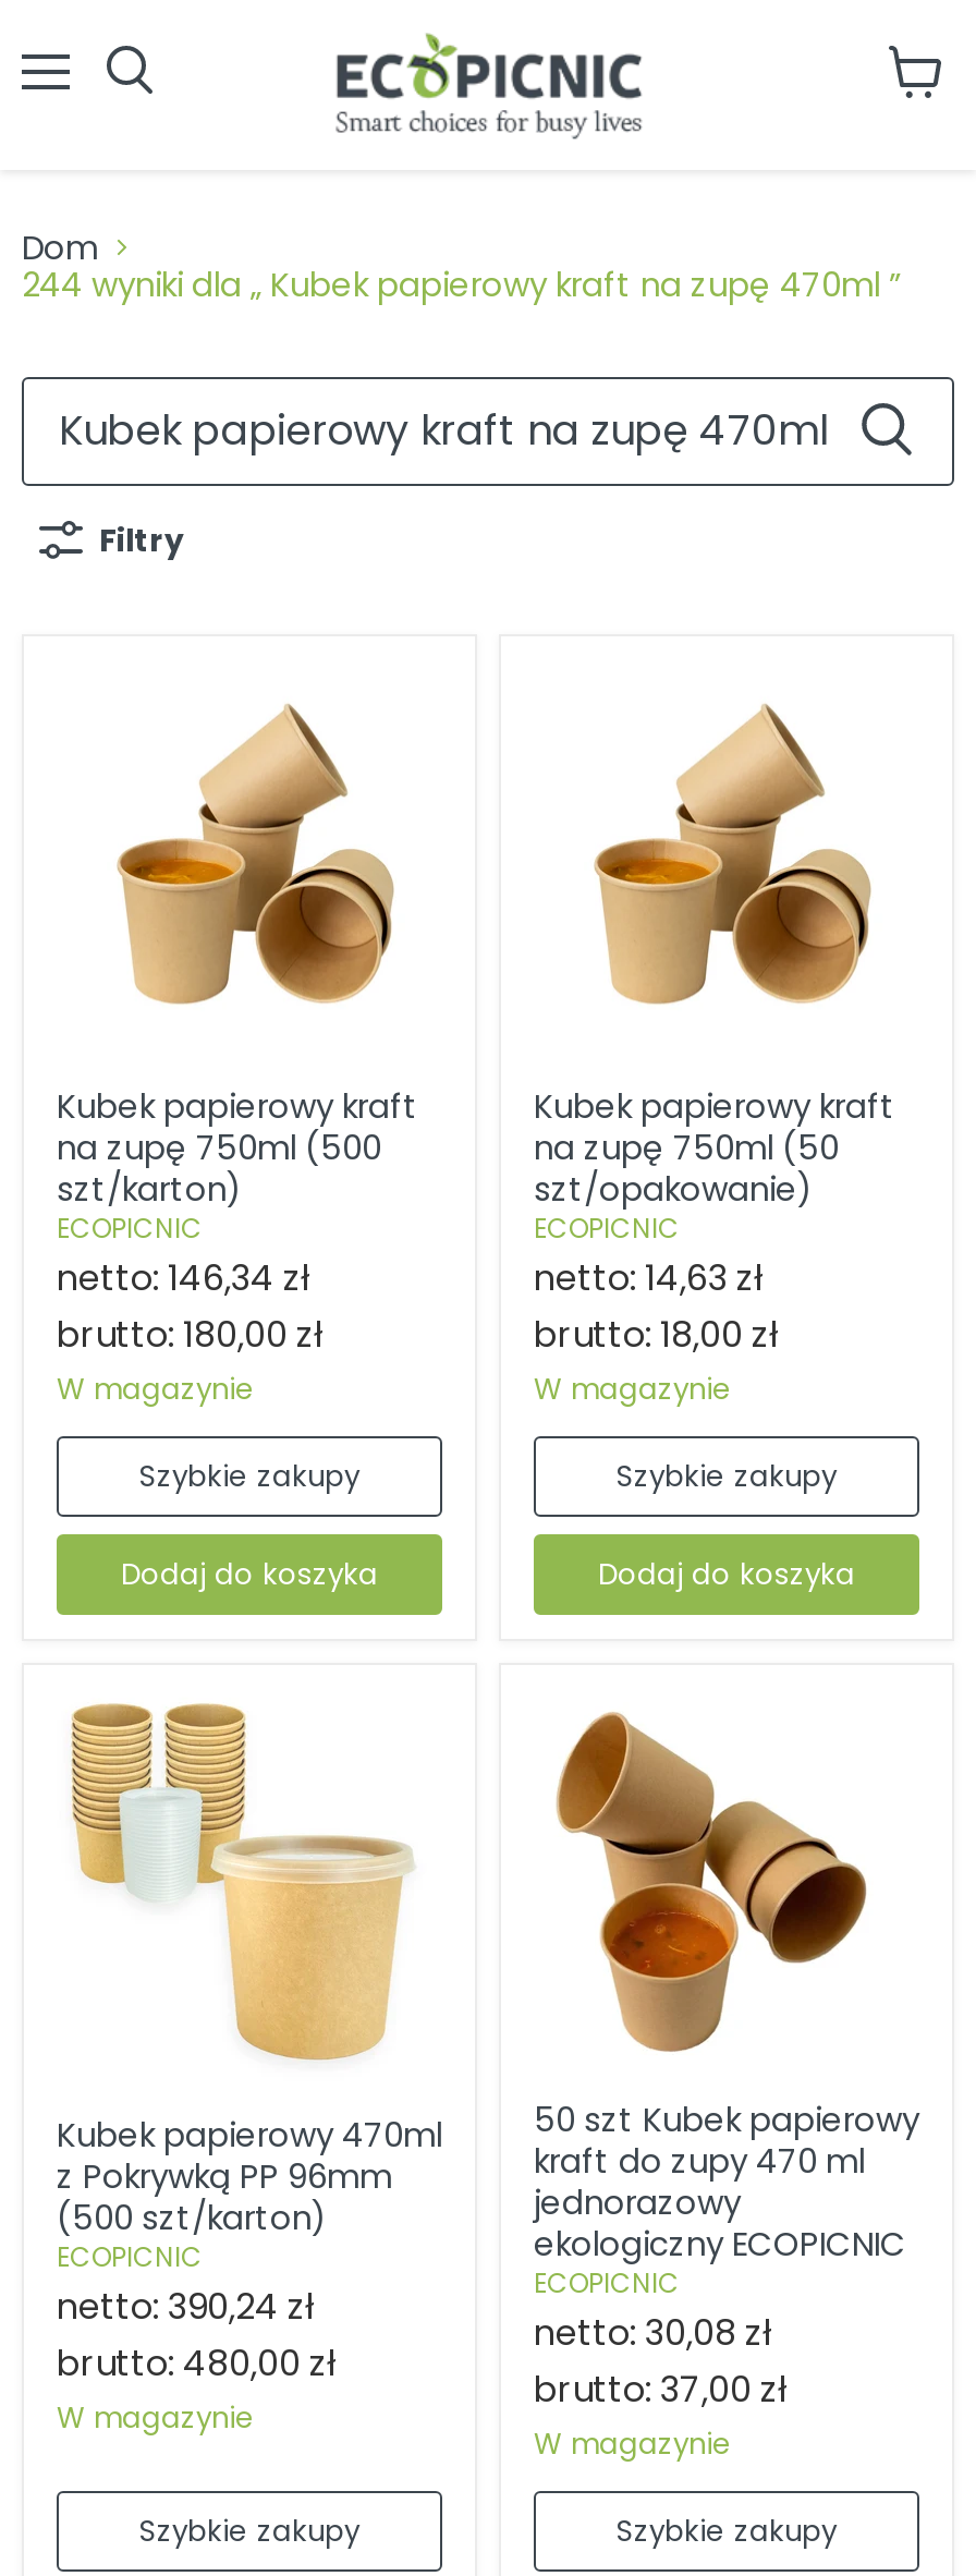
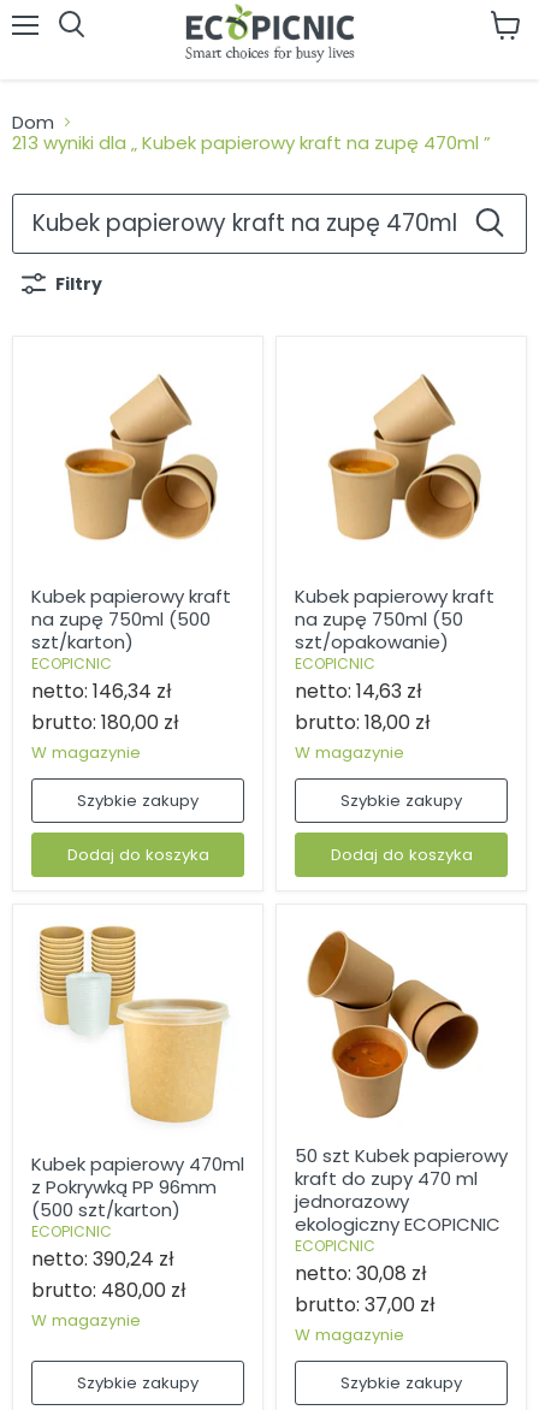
[22,261,902,307] 244 wyniki dla „ Kubek papierowy kraft na zupę 470ml ” -> [12,130,491,155] 213 wyniki dla „ Kubek papierowy kraft na zupę 470ml ”

